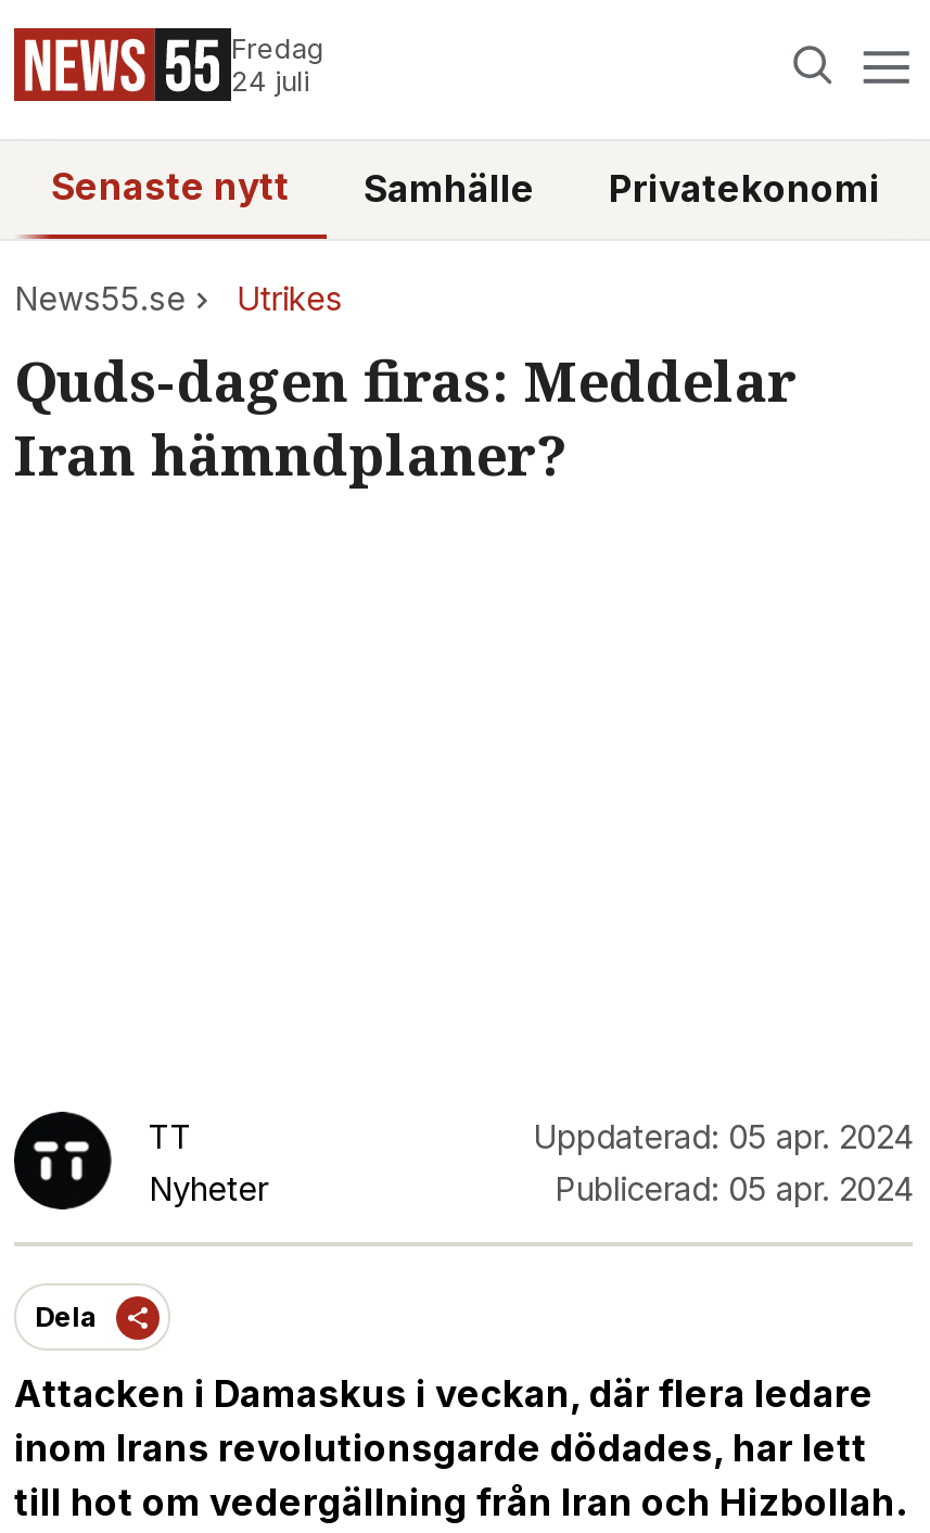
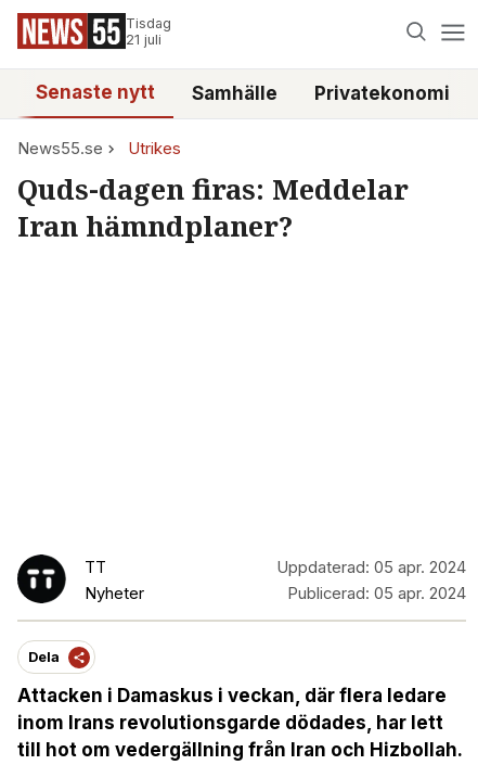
[231,33,324,98] Fredag | 24 juli -> [126,15,171,48] Tisdag | 21 juli

